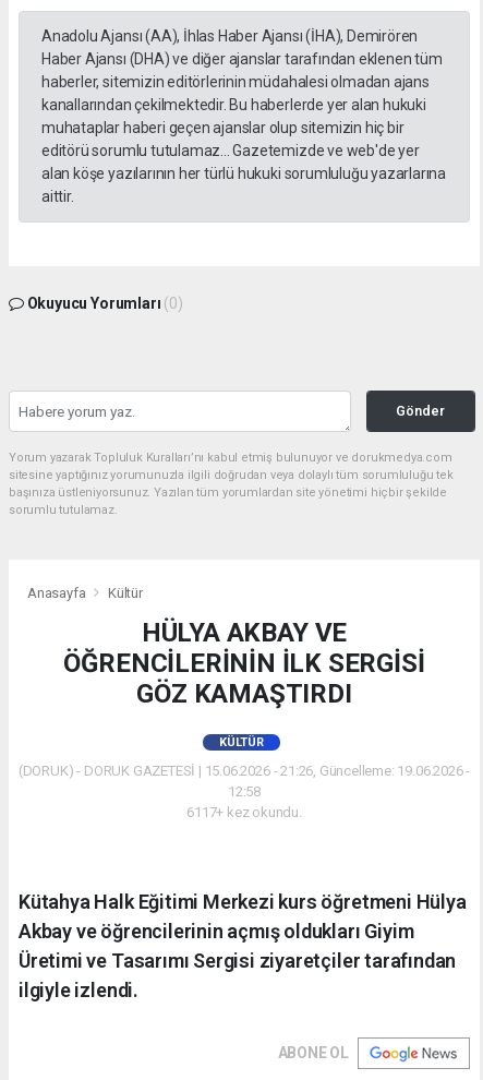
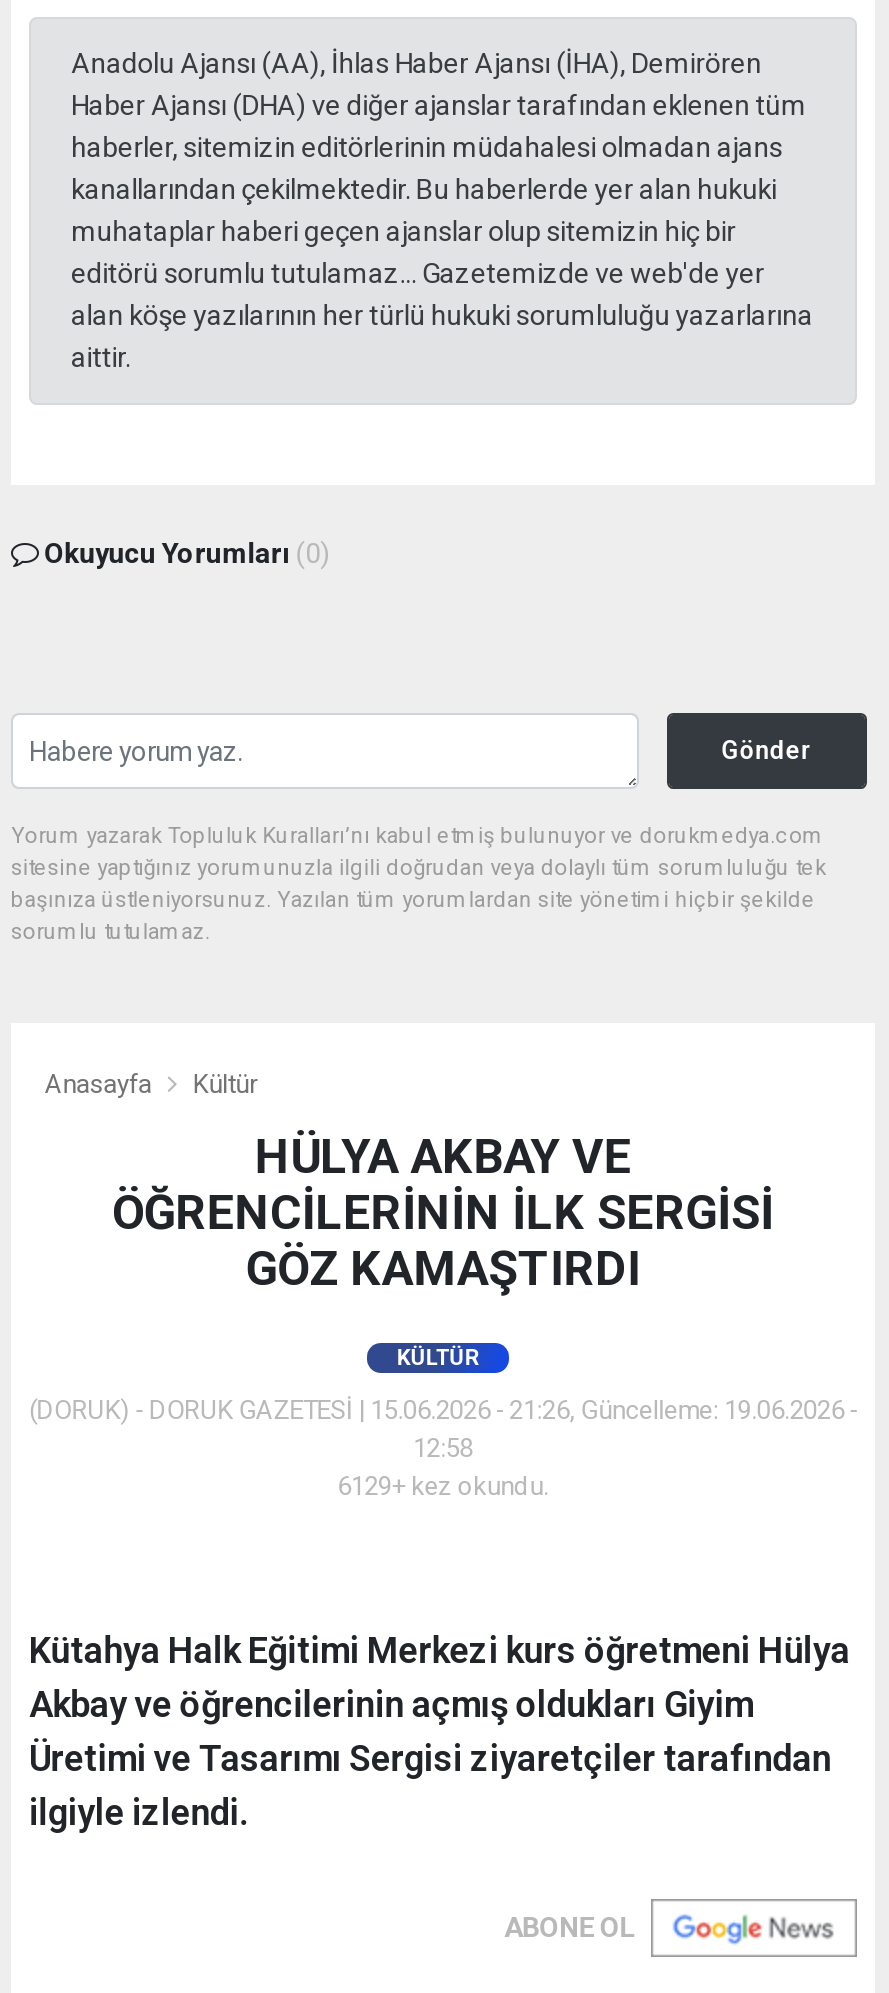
[187,805,302,821] 6117+ kez okundu. -> [337,1472,549,1502] 6129+ kez okundu.

